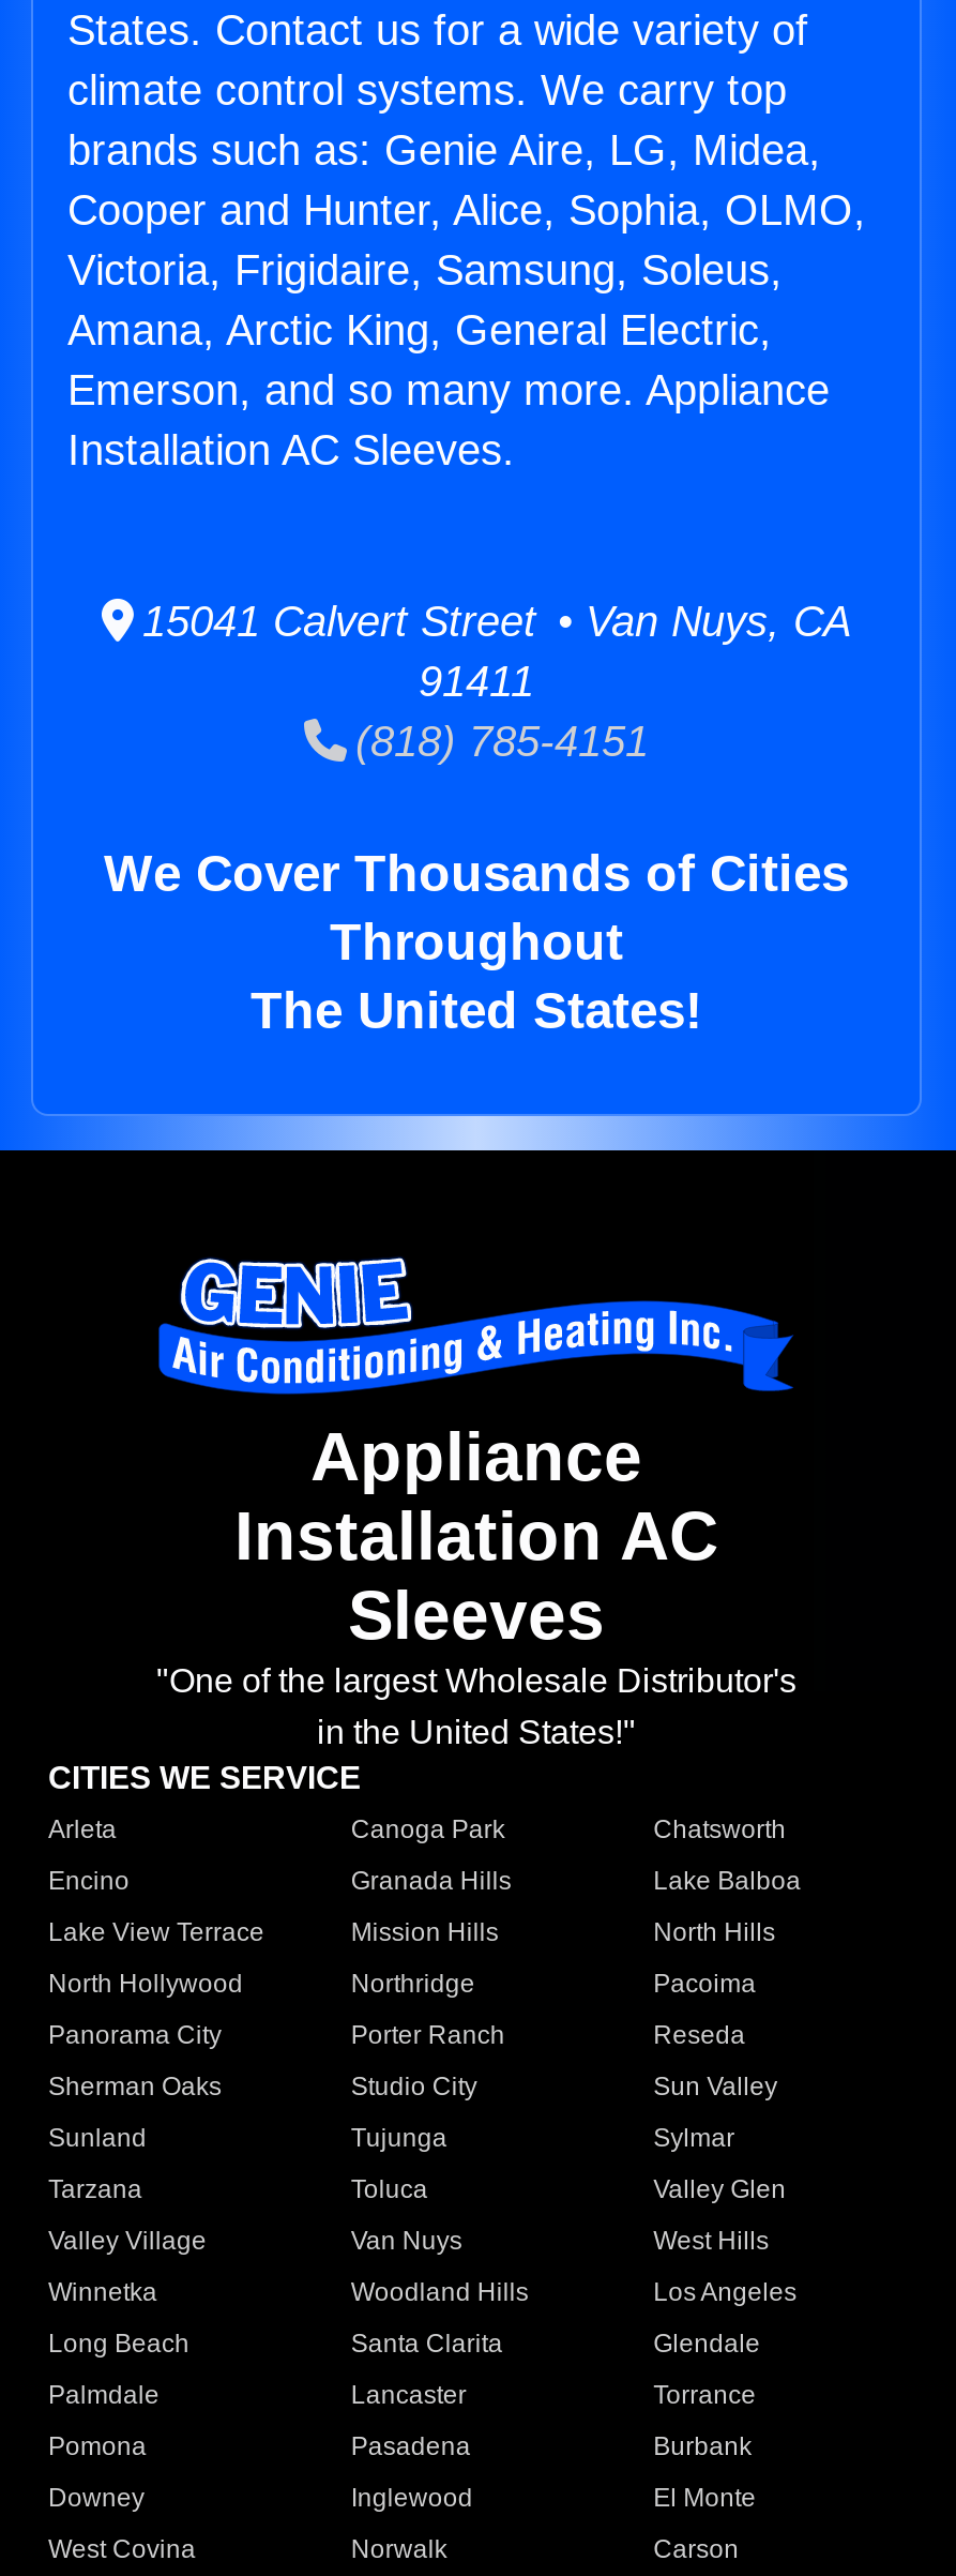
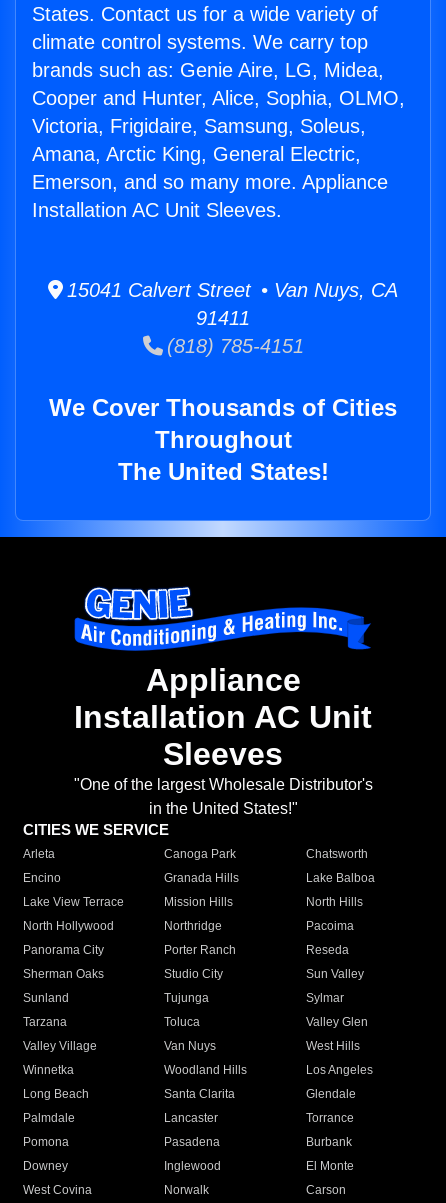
[67,427,515,474] Installation AC Sleeves. -> [32,199,282,221] Installation AC Unit Sleeves.
[234,1498,718,1575] Installation AC -> [74,699,372,735] Installation AC Unit

